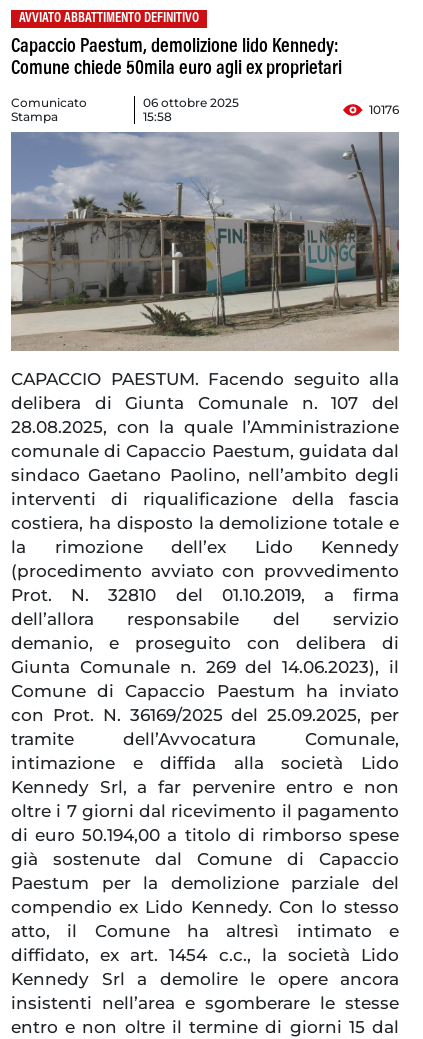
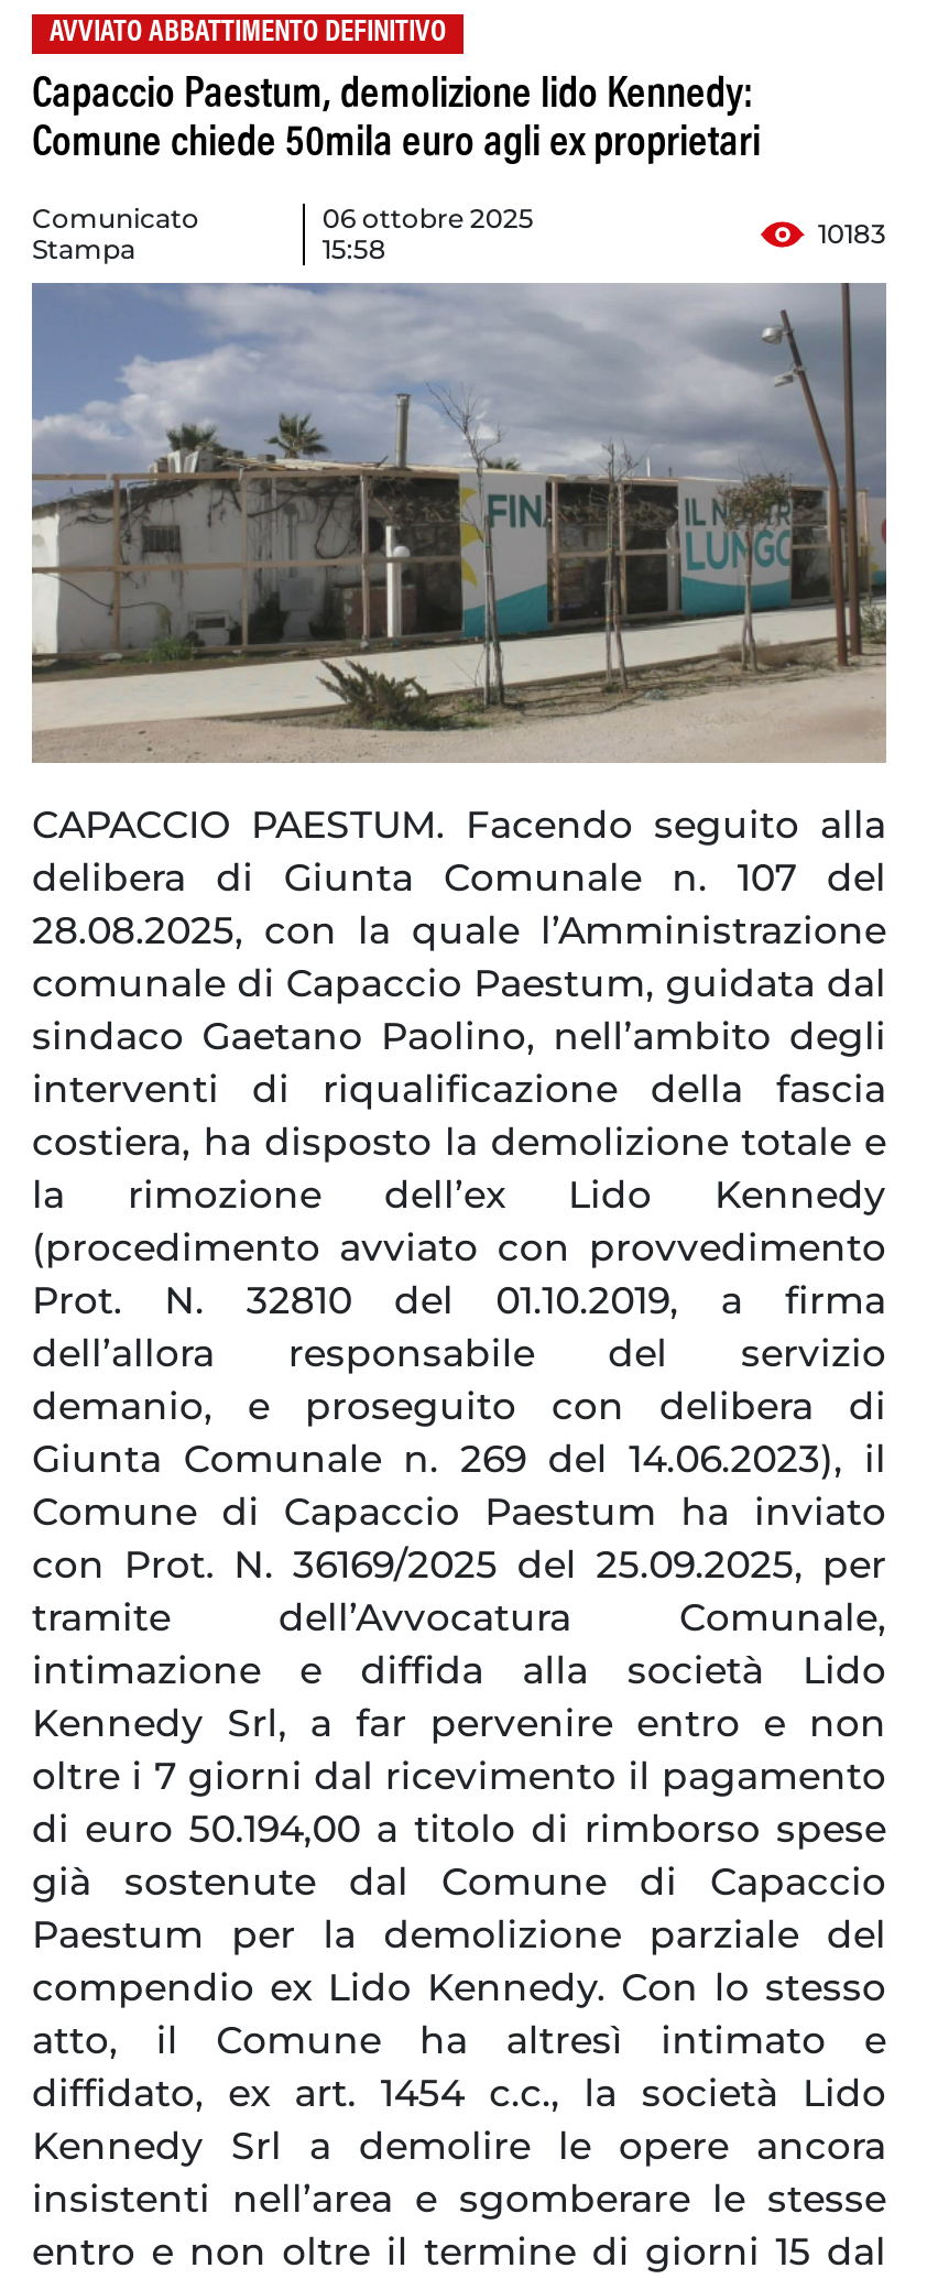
[363,102,399,117] 10176 -> [805,216,886,249] 10183

